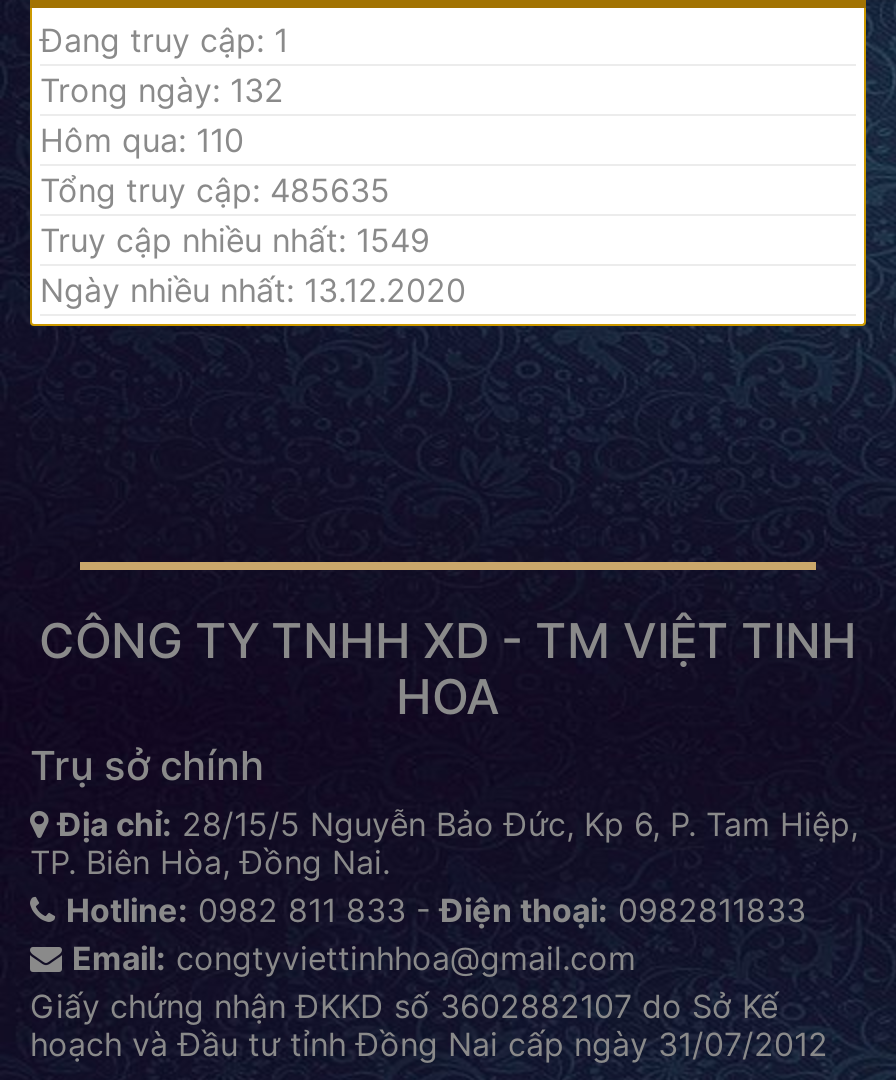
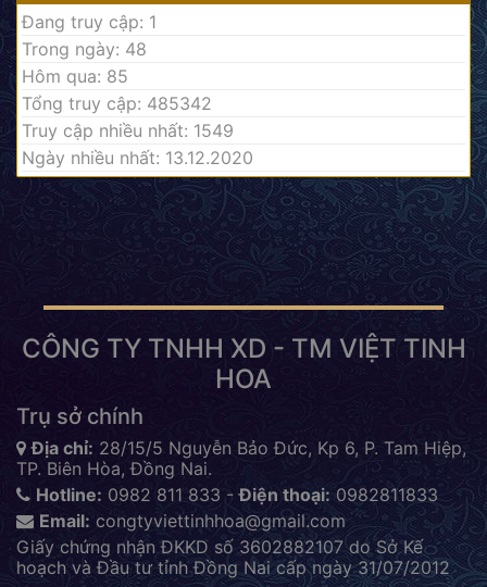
[40,69,284,109] Trong ngày: 132 -> [22,38,147,59] Trong ngày: 48
[40,119,244,159] Hôm qua: 110 -> [22,65,128,87] Hôm qua: 85
[40,169,390,209] Tổng truy cập: 485635 -> [22,92,212,114] Tổng truy cập: 485342

